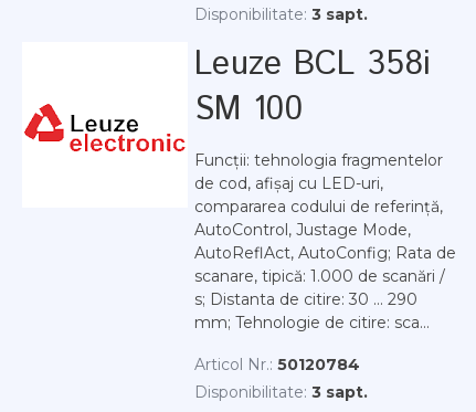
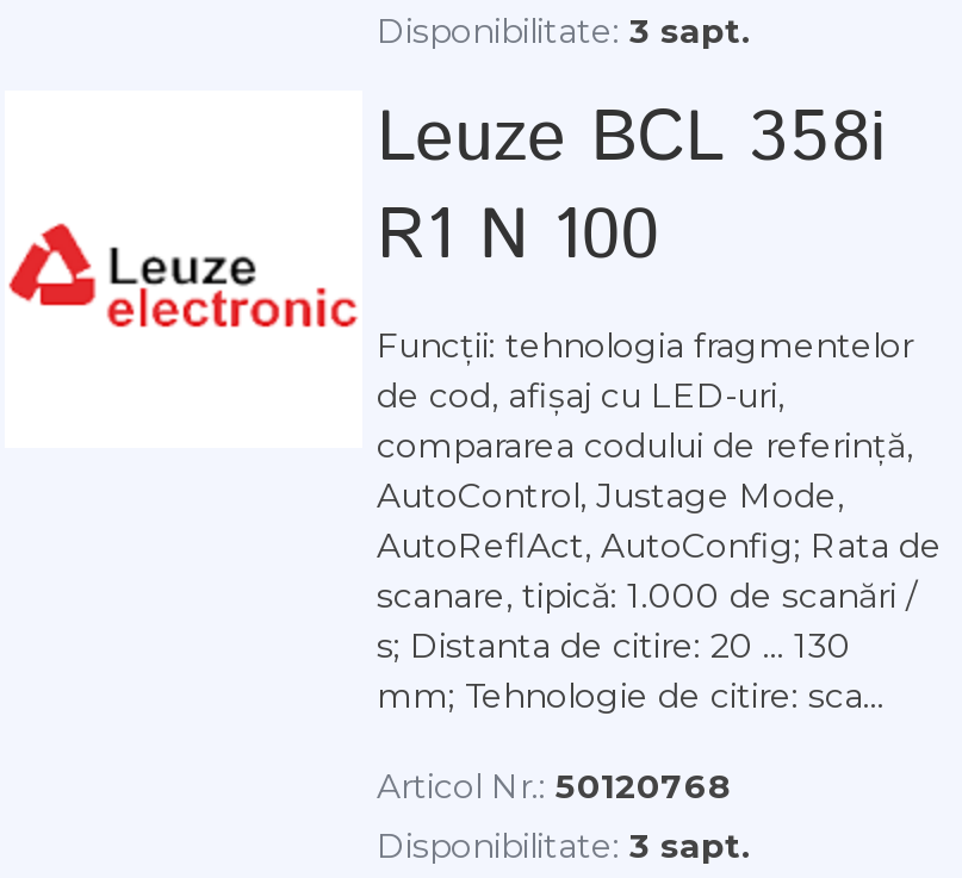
[194,86,302,134] SM 100 -> [377,186,659,288] R1 N 100
[194,289,417,309] s; Distanta de citire: 30 ... 290 -> [377,624,851,667] s; Distanta de citire: 20 ... 130
[194,355,360,374] Articol Nr.: 50120784 -> [377,765,732,808] Articol Nr.: 50120768

